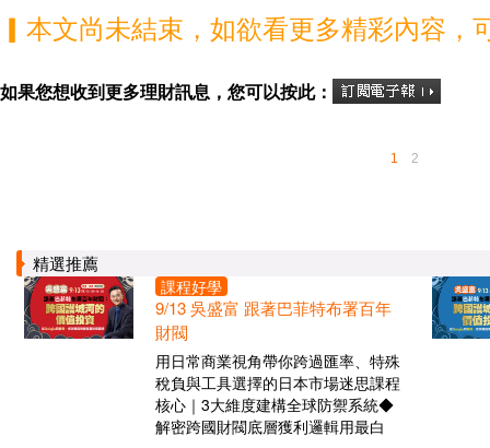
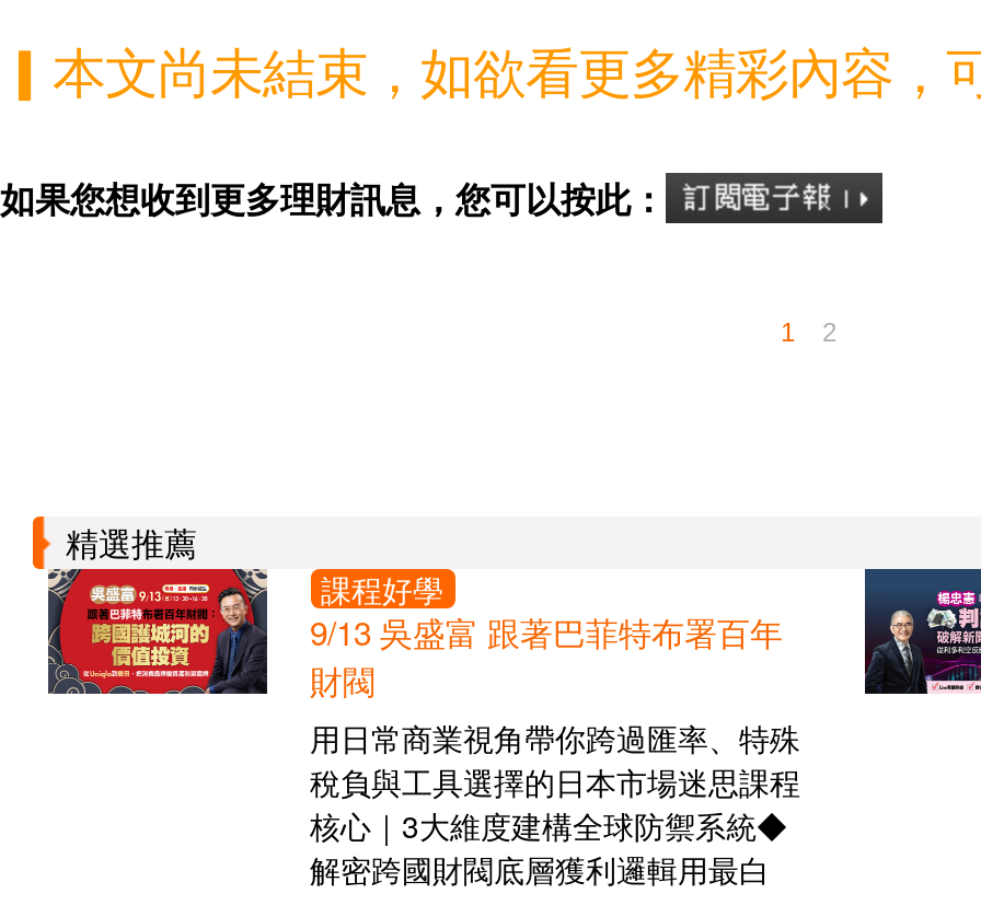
[431,276,487,340] [image] -> [863,567,974,696] [image]

